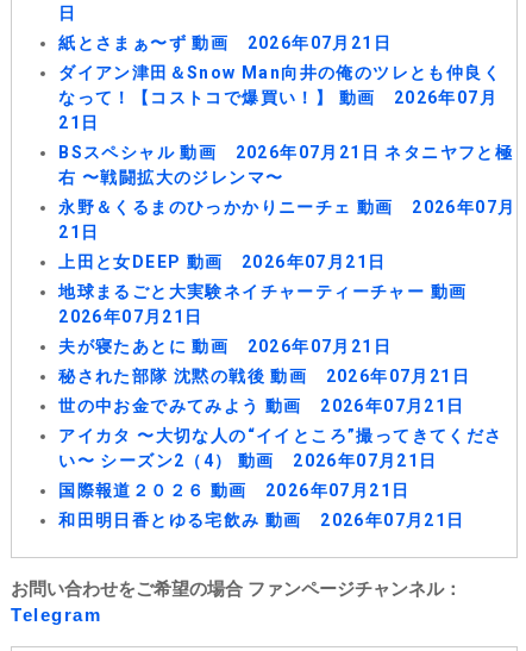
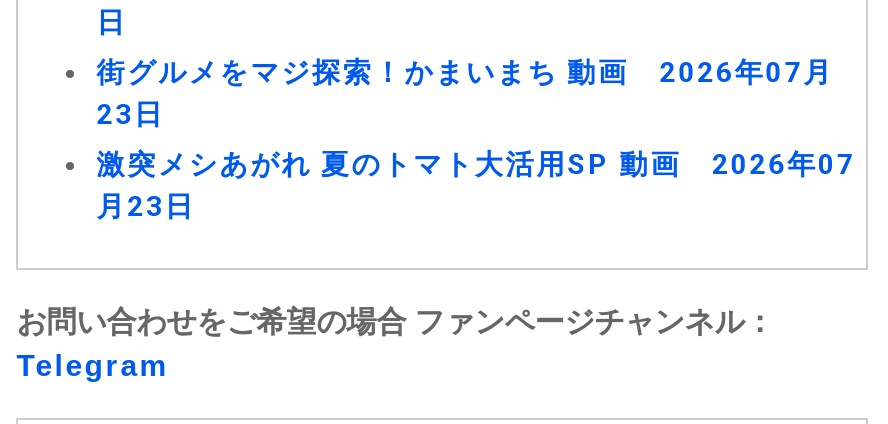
[59,34,516,530] 紙とさまぁ〜ず 動画 2026年07月21日 | ダイアン津田＆Snow Man向井の俺のツレとも仲良く | なって！【コストコで爆買い！】 動画 2026年07月 | 21日 | BSスペシャル 動画 2026年07月21日 ネタニヤフと極 | 右 〜戦闘拡大のジレンマ〜 | 永野＆くるまのひっかかりニーチェ 動画 2026年07月 | 21日 | 上田と女DEEP 動画 2026年07月21日 | 地球まるごと大実験ネイチャーティーチャー 動画 | 2026年07月21日 | 夫が寝たあとに 動画 2026年07月21日 | 秘された部隊 沈黙の戦後 動画 2026年07月21日 | 世の中お金でみてみよう 動画 2026年07月21日 | アイカタ 〜大切な人の“イイところ”撮ってきてくださ | い〜 シーズン2（4） 動画 2026年07月21日 | 国際報道２０２６ 動画 2026年07月21日 | 和田明日香とゆる宅飲み 動画 2026年07月21日 -> [96,57,856,223] 街グルメをマジ探索！かまいまち 動画 2026年07月 | 23日 | 激突メシあがれ 夏のトマト大活用SP 動画 2026年07 | 月23日

